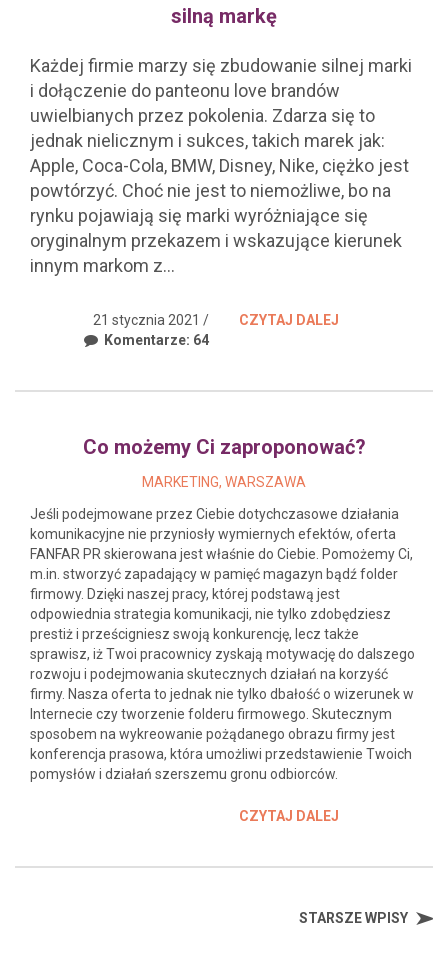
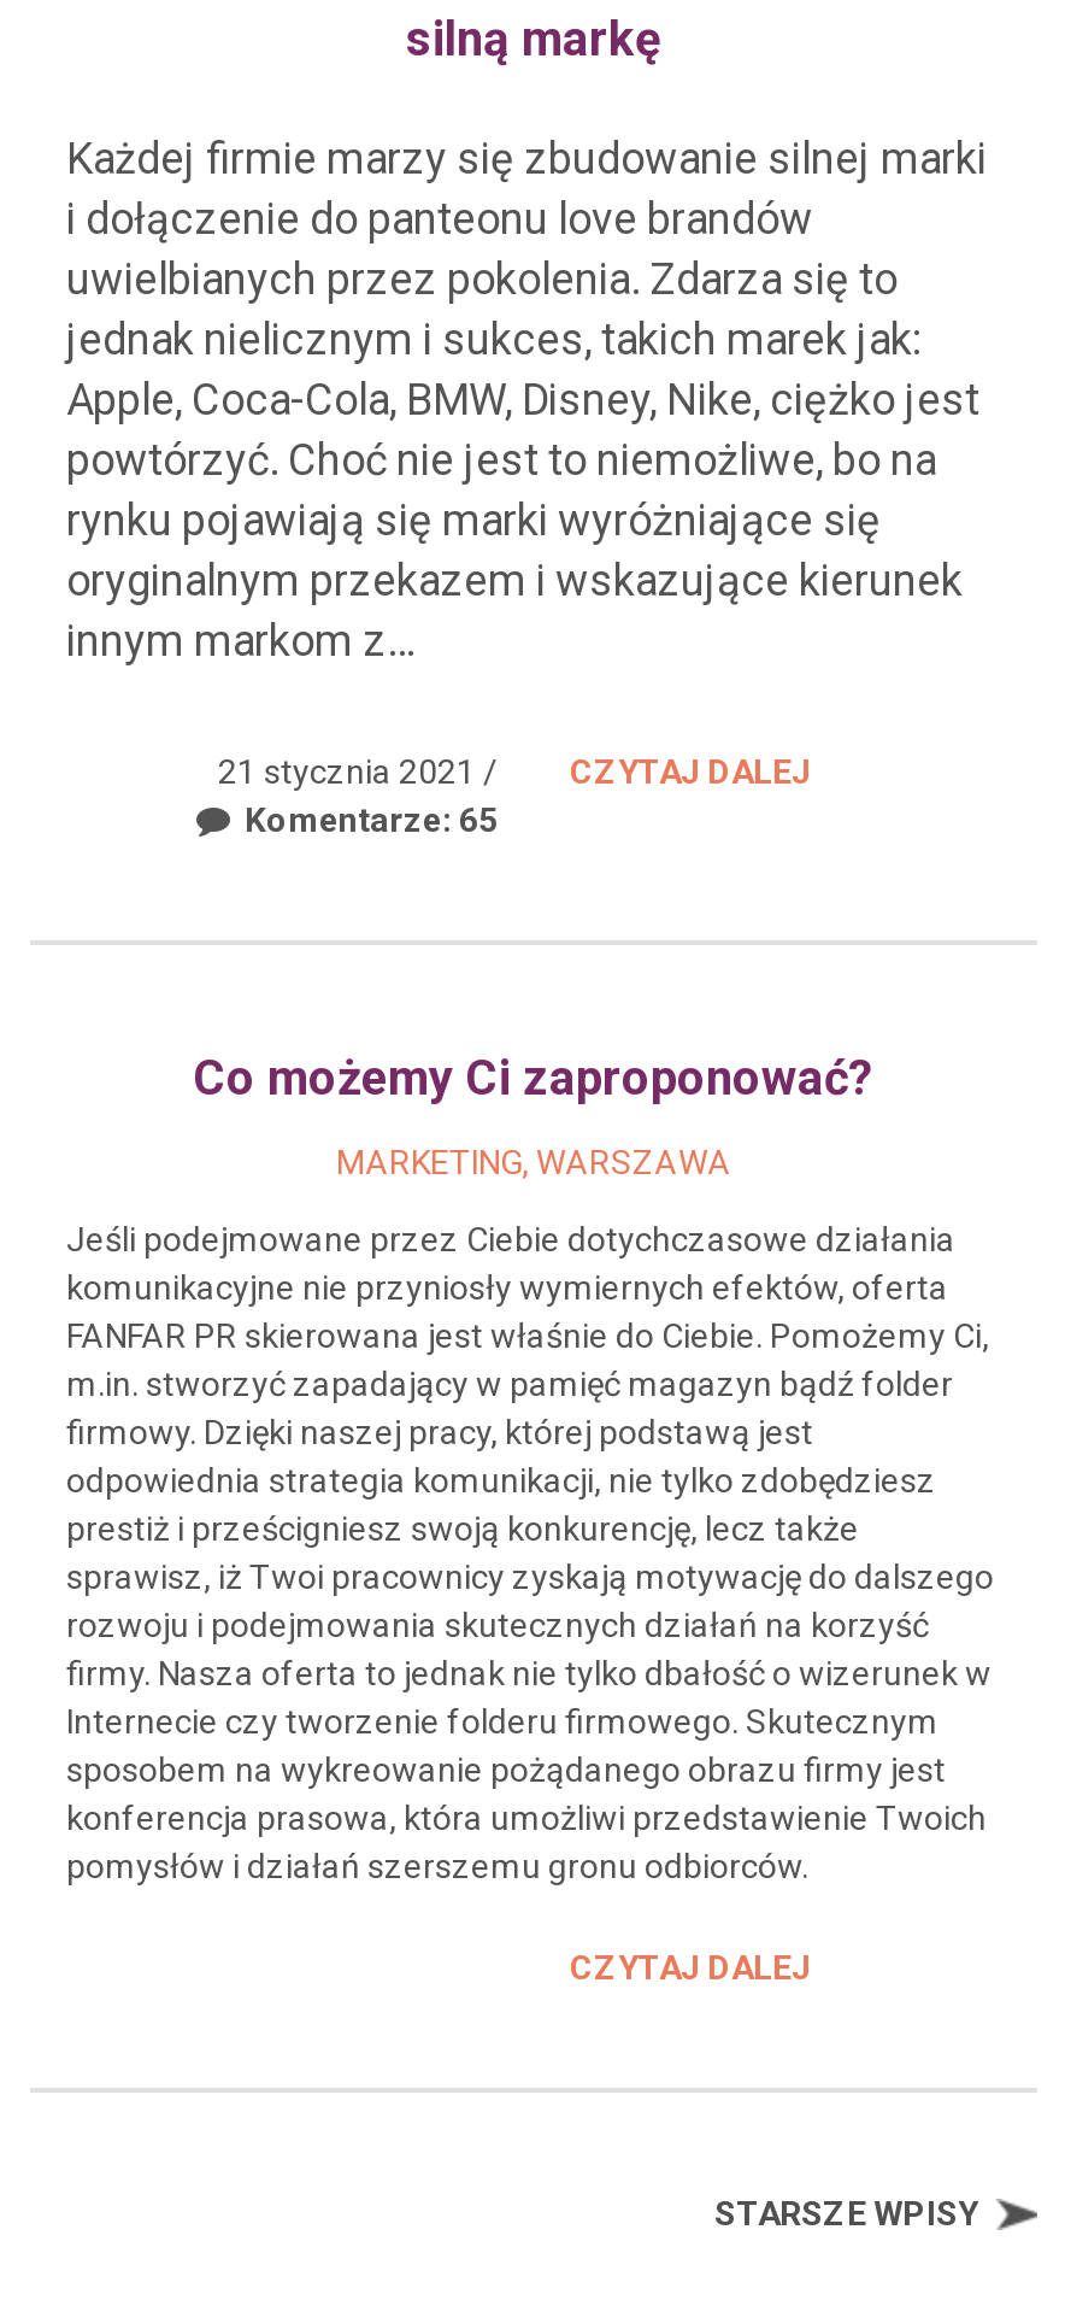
[98,332,209,348] Komentarze: 64 -> [230,800,498,839] Komentarze: 65

